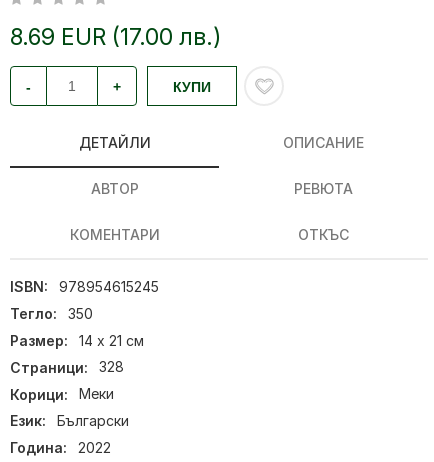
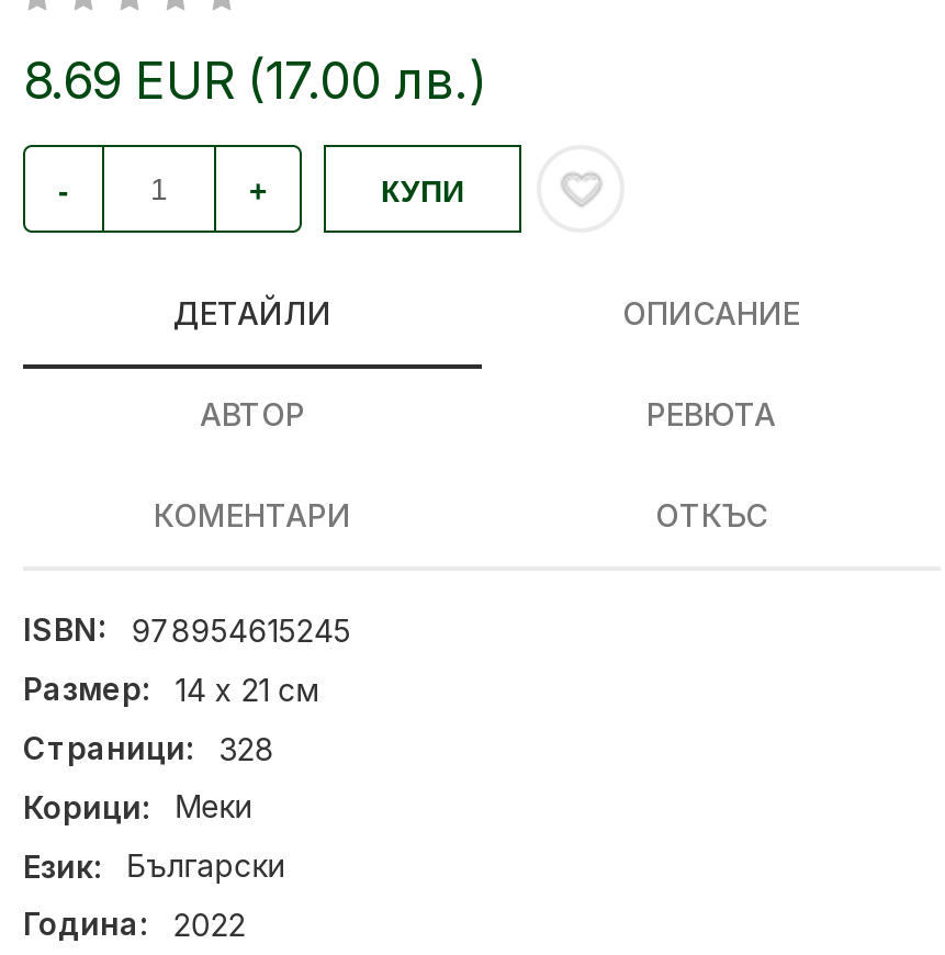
[10,305,93,322] Тегло: | 350 -> none

